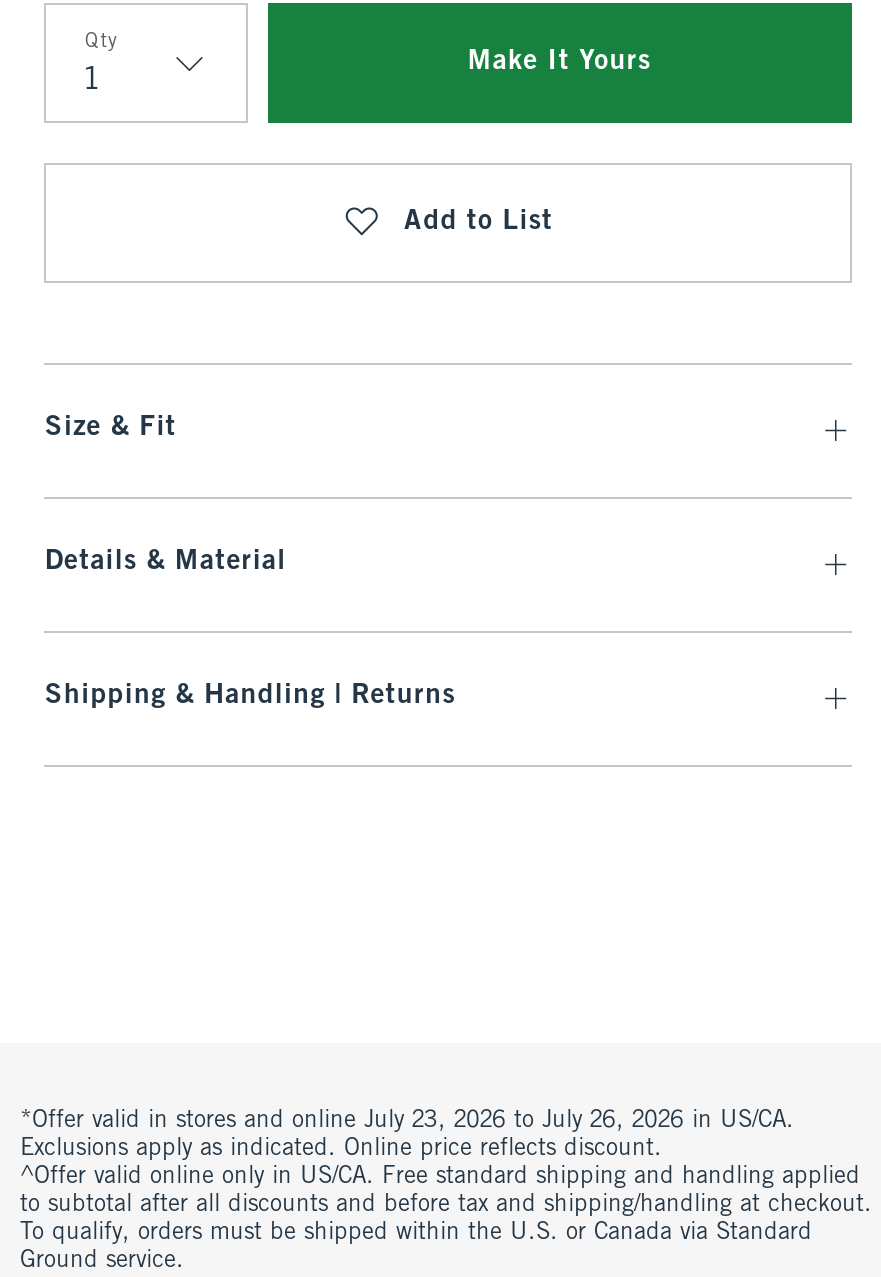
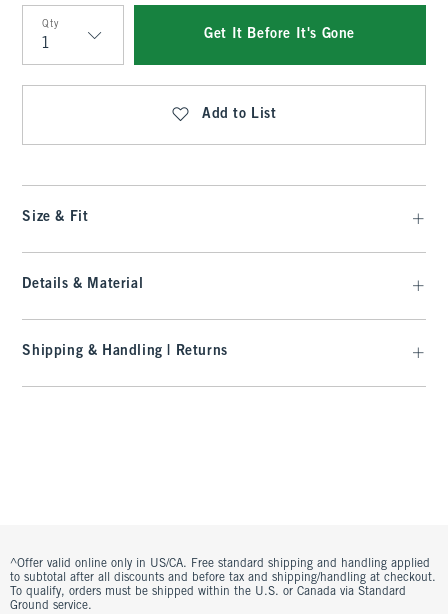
[468,49,651,75] Make It Yours -> [204,28,355,41] Get It Before It's Gone
[20,1109,794,1161] *Offer valid in stores and online July 23, 2026 to July 26, 2026 in US/CA. | Exclusions apply as indicated. Online price reflects discount. -> none

